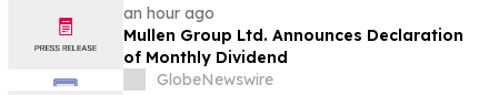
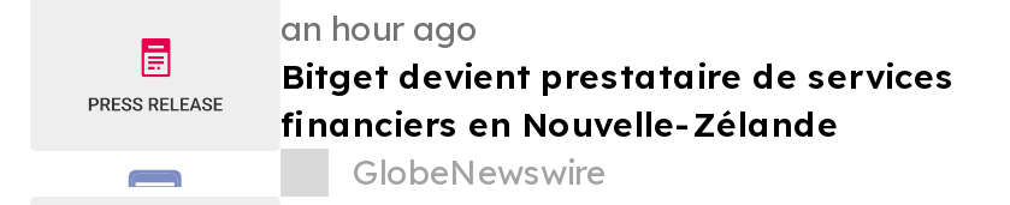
[123,26,463,68] Mullen Group Ltd. Announces Declaration | of Monthly Dividend -> [280,56,955,147] Bitget devient prestataire de services | financiers en Nouvelle-Zélande

